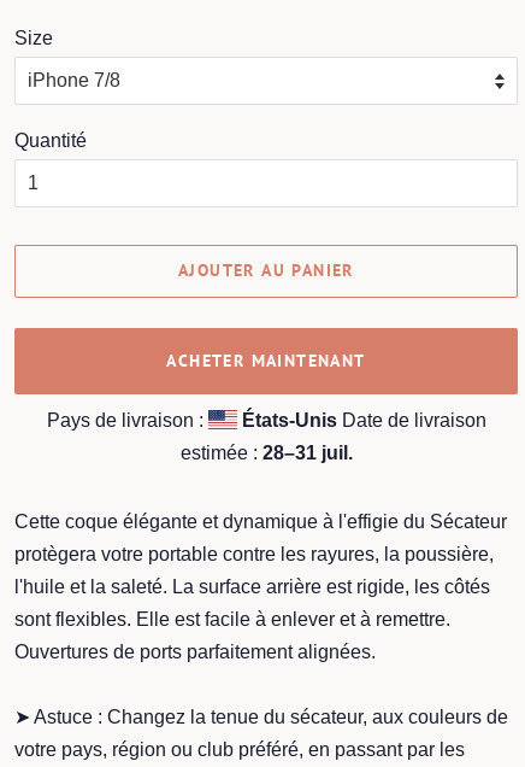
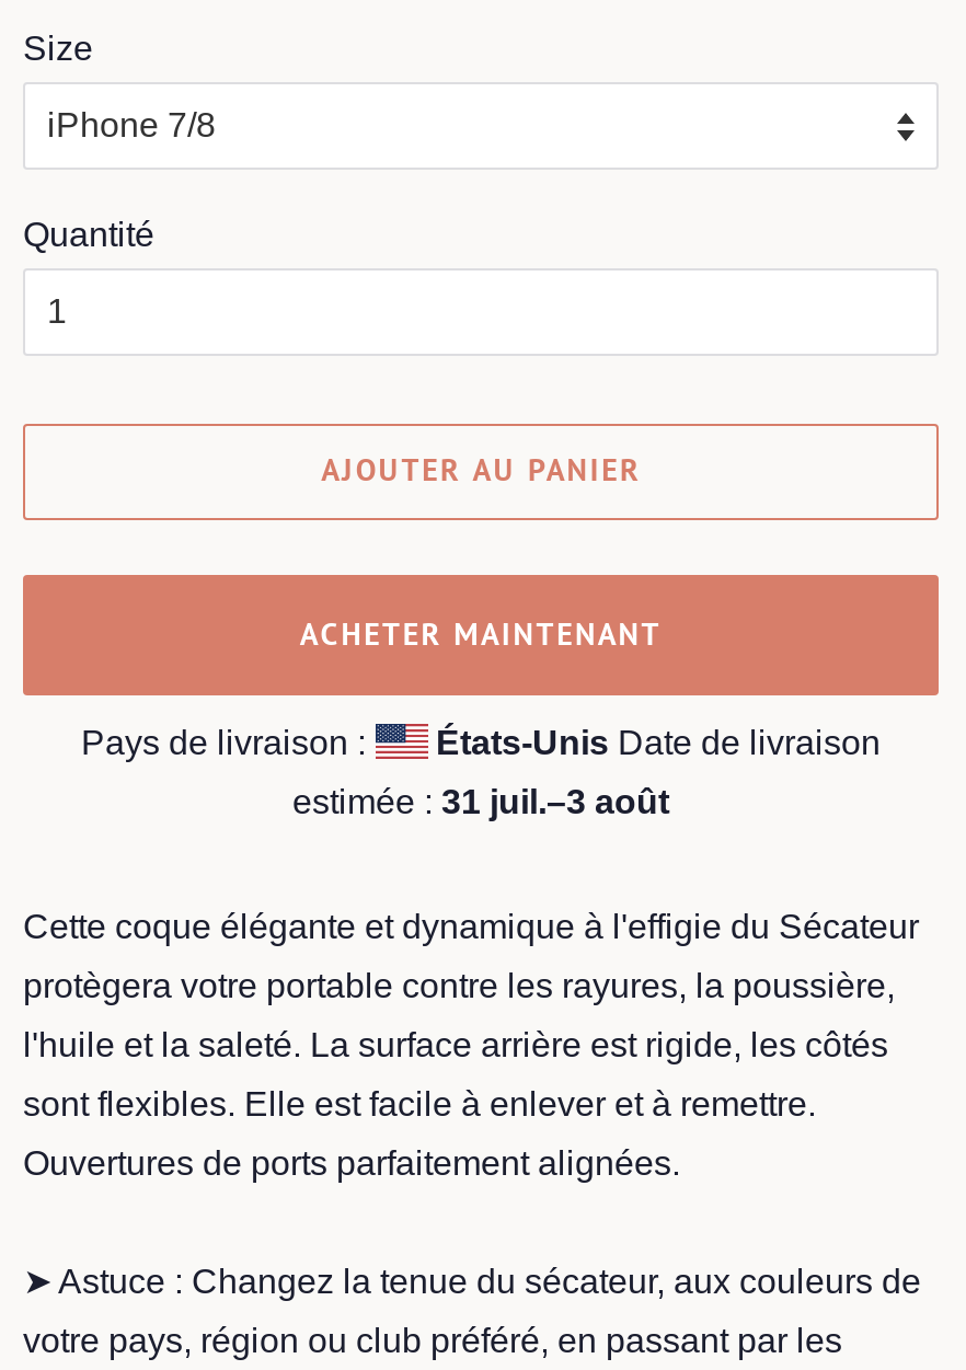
[180,442,352,463] estimée : 28–31 juil. -> [292,783,669,820] estimée : 31 juil.–3 août

